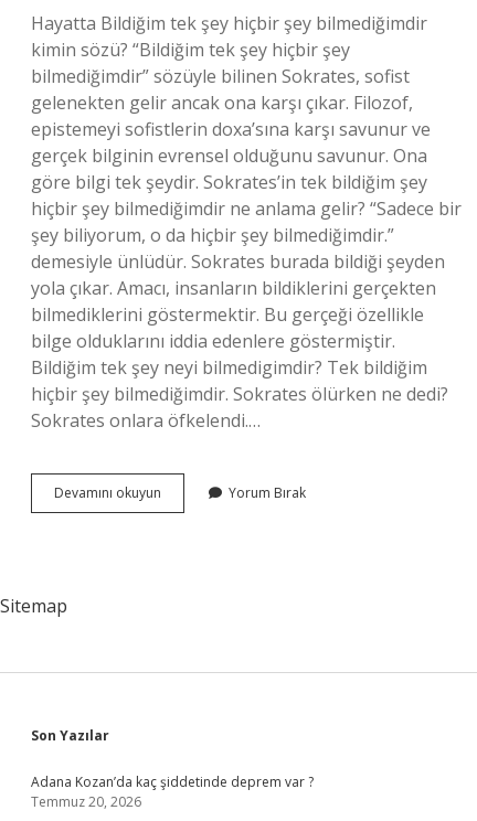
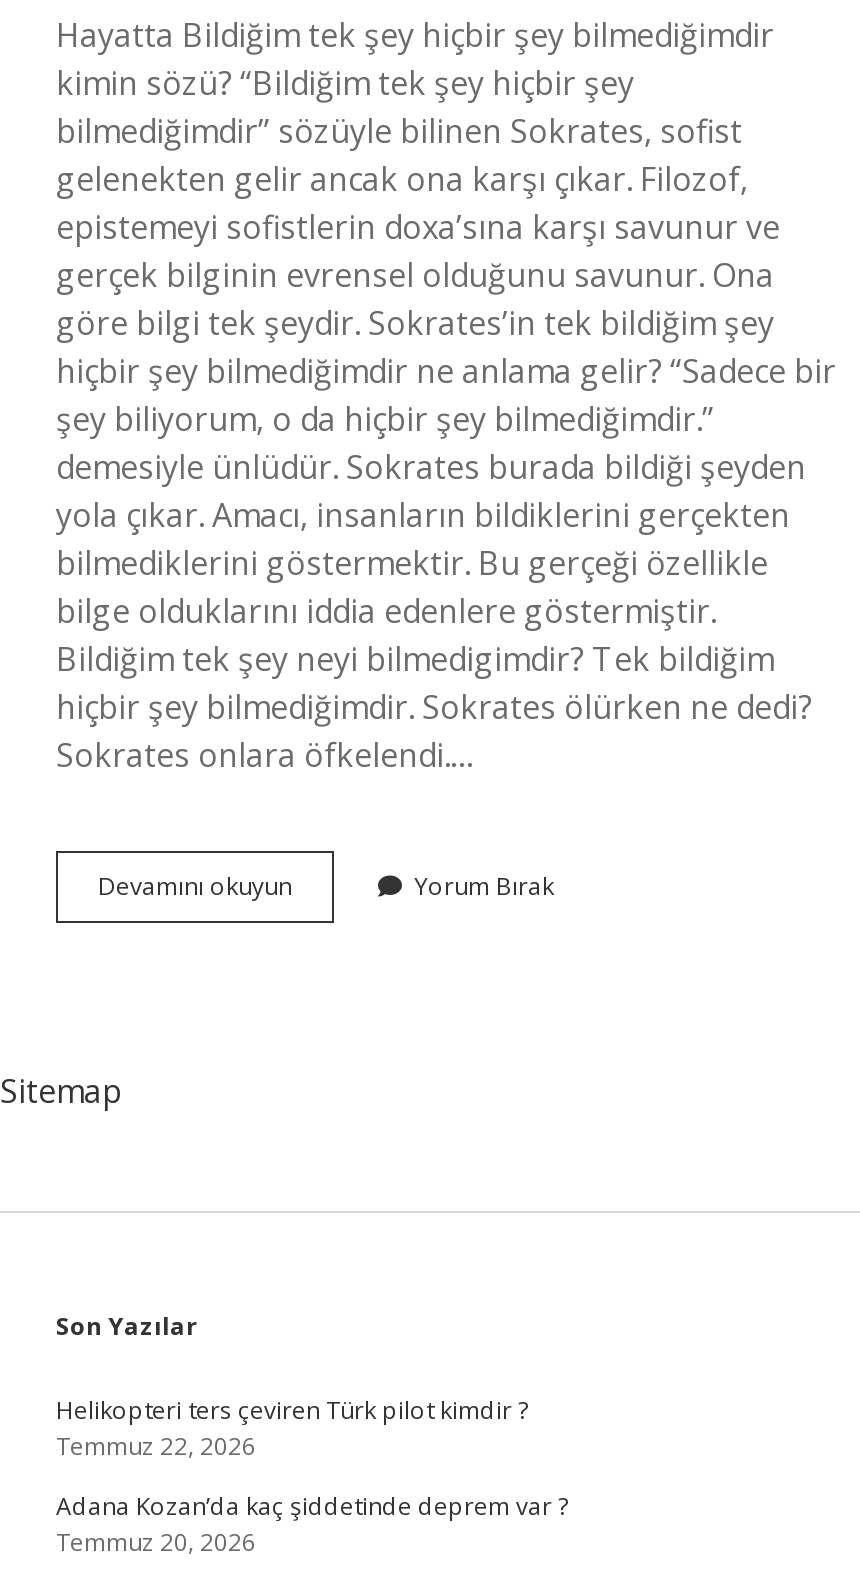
none -> [56,1393,528,1463] Helikopteri ters çeviren Türk pilot kimdir ? | Temmuz 22, 2026

